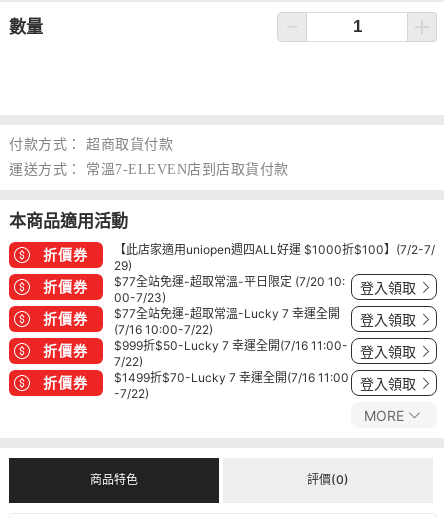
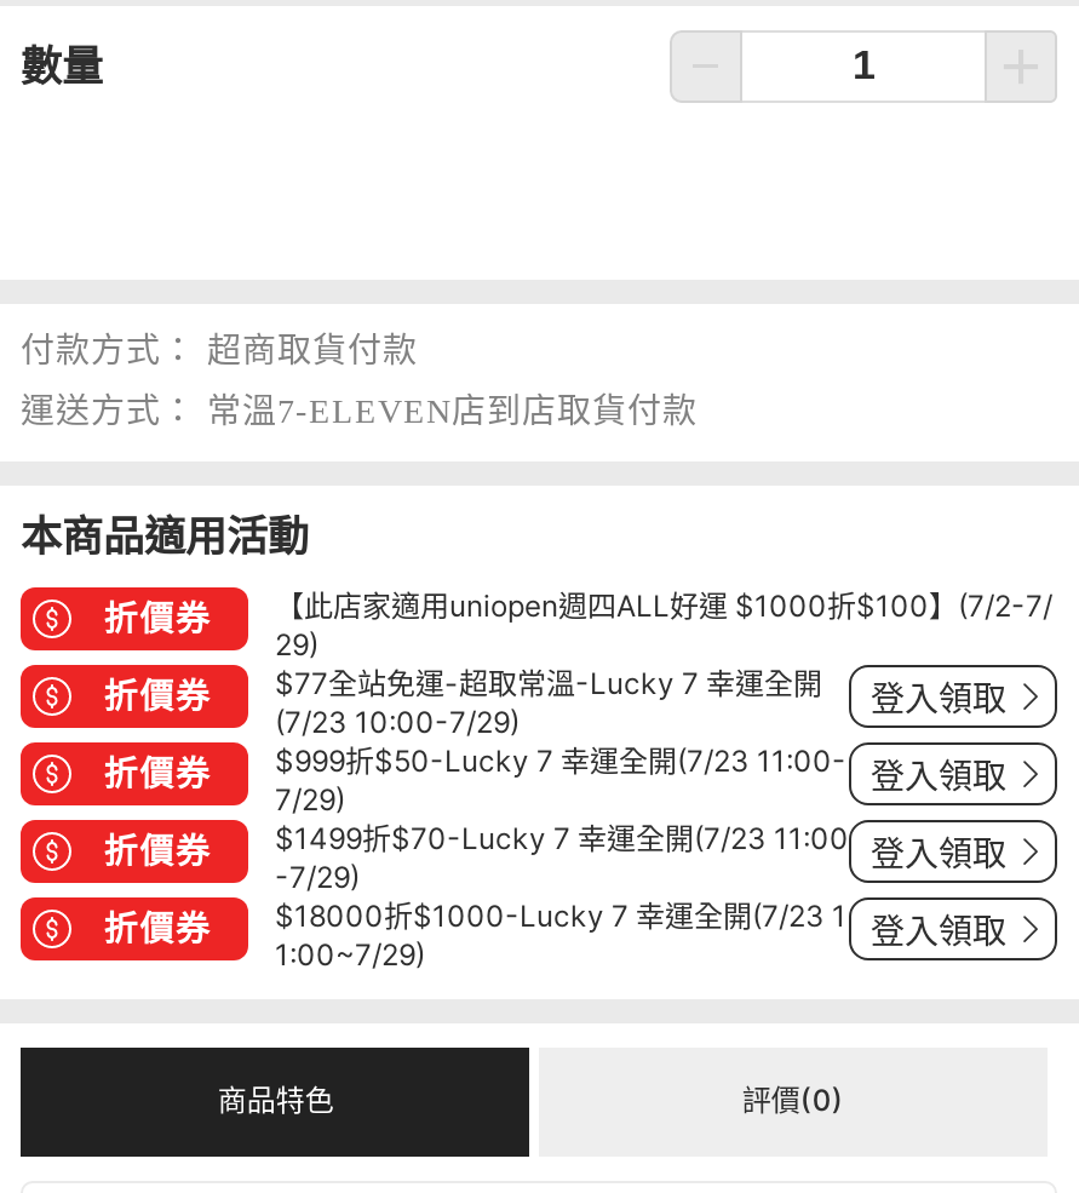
[114,274,345,305] $77全站免運-超取常溫-平日限定 (7/20 10: | 00-7/23) -> [275,703,520,739] (7/23 10:00-7/29)
moved [114,306,340,321] -> [275,664,822,700]: $77全站免運-超取常溫-Lucky 7 幸運全開
[114,322,213,337] (7/16 10:00-7/22) -> [275,741,846,817] $999折$50-Lucky 7 幸運全開(7/23 11:00- | 7/29)
[114,338,348,353] $999折$50-Lucky 7 幸運全開(7/16 11:00- -> [275,819,849,855] $1499折$70-Lucky 7 幸運全開(7/23 11:00
[114,354,143,369] 7/22) -> [275,858,360,894] -7/29)
[114,370,349,385] $1499折$70-Lucky 7 幸運全開(7/16 11:00 -> [275,897,846,933] $18000折$1000-Lucky 7 幸運全開(7/23 1
[114,386,149,401] -7/22) -> [275,935,425,972] 1:00~7/29)
[364,407,404,424] MORE -> none

